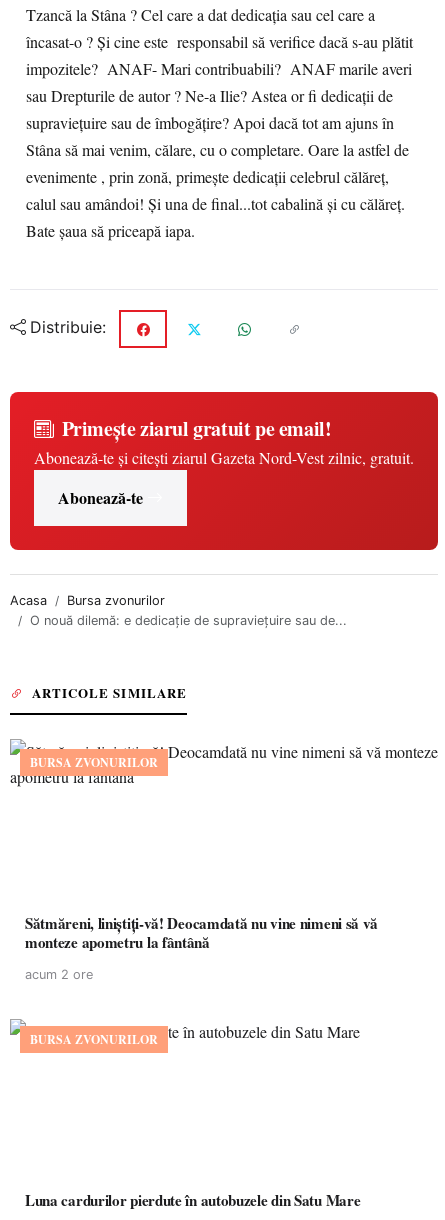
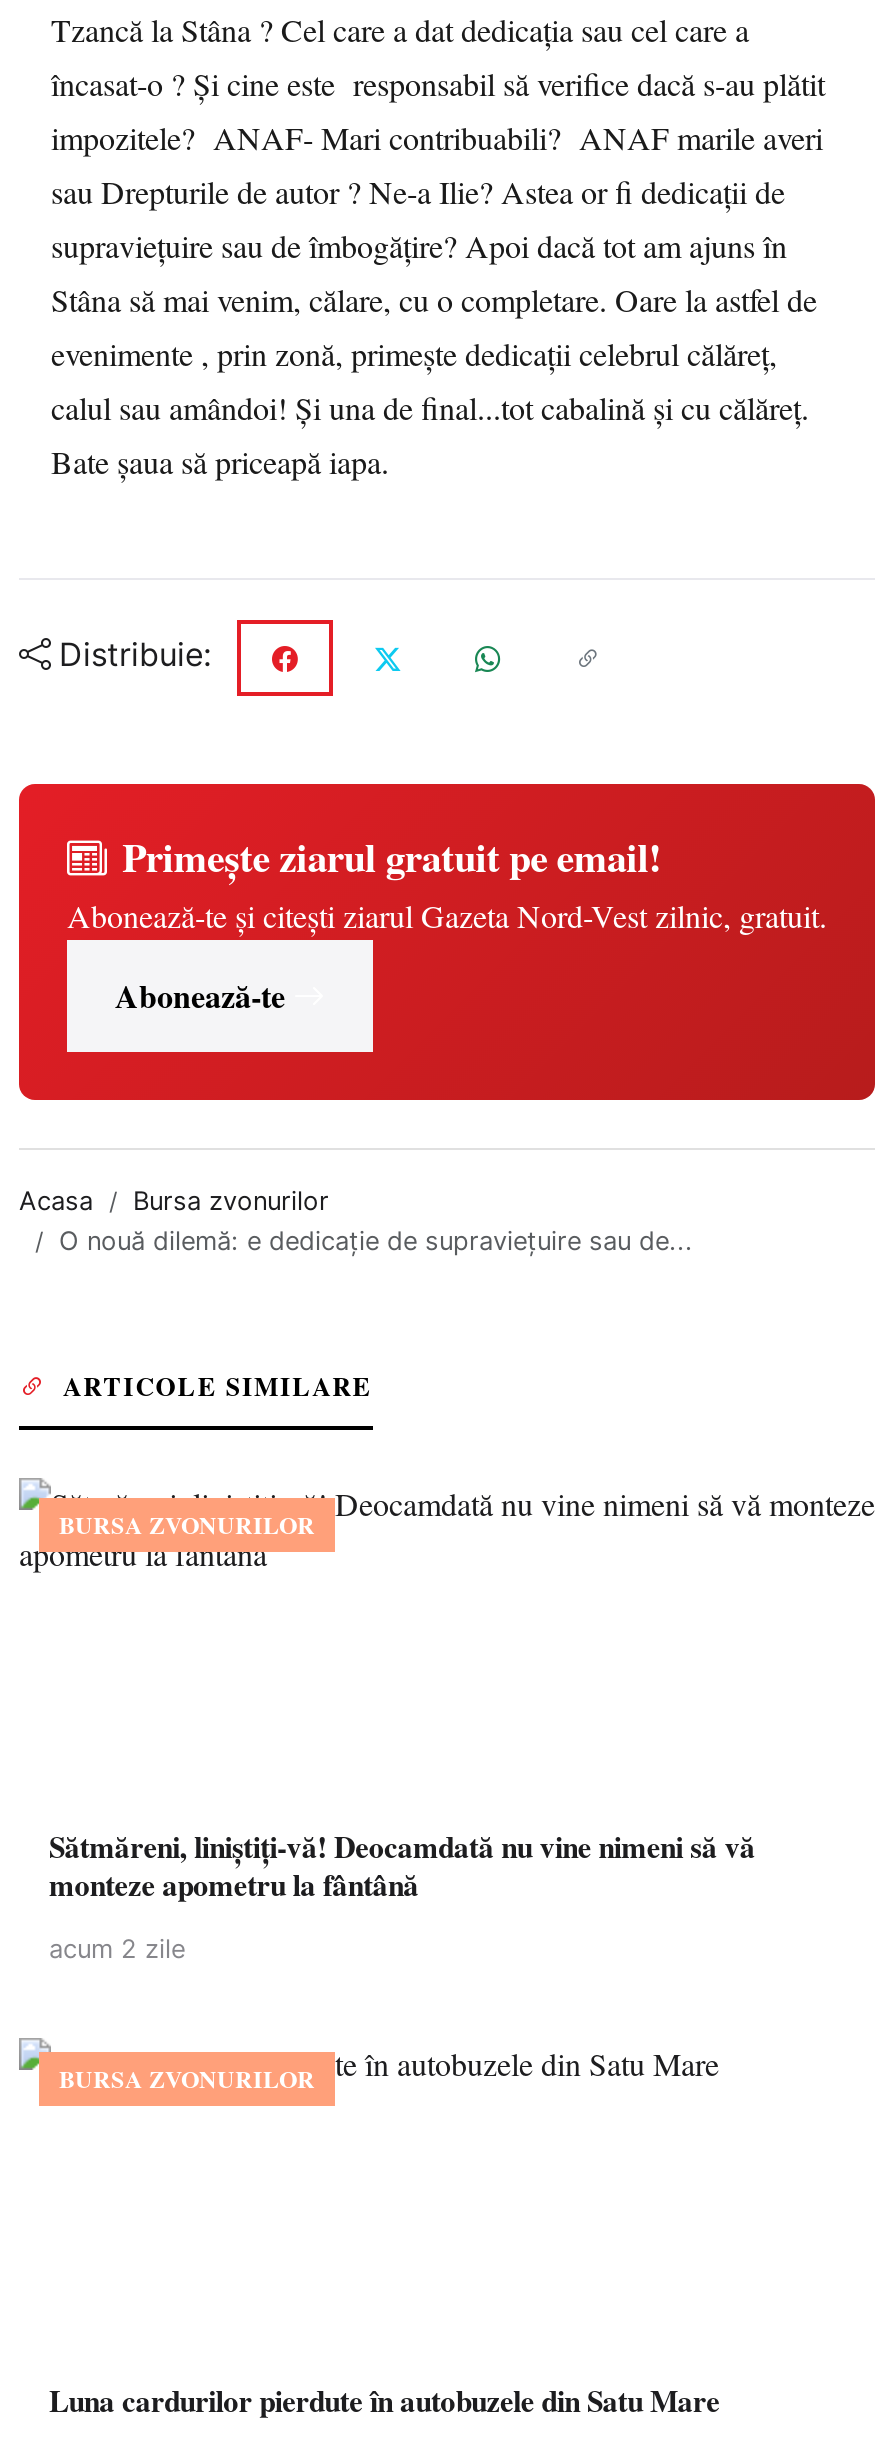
[25,967,93,982] acum 2 ore -> [49,1934,185,1964] acum 2 zile

